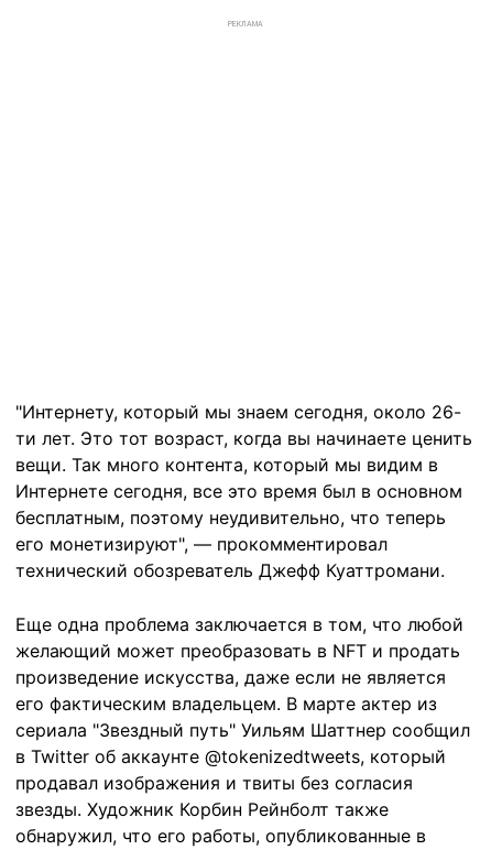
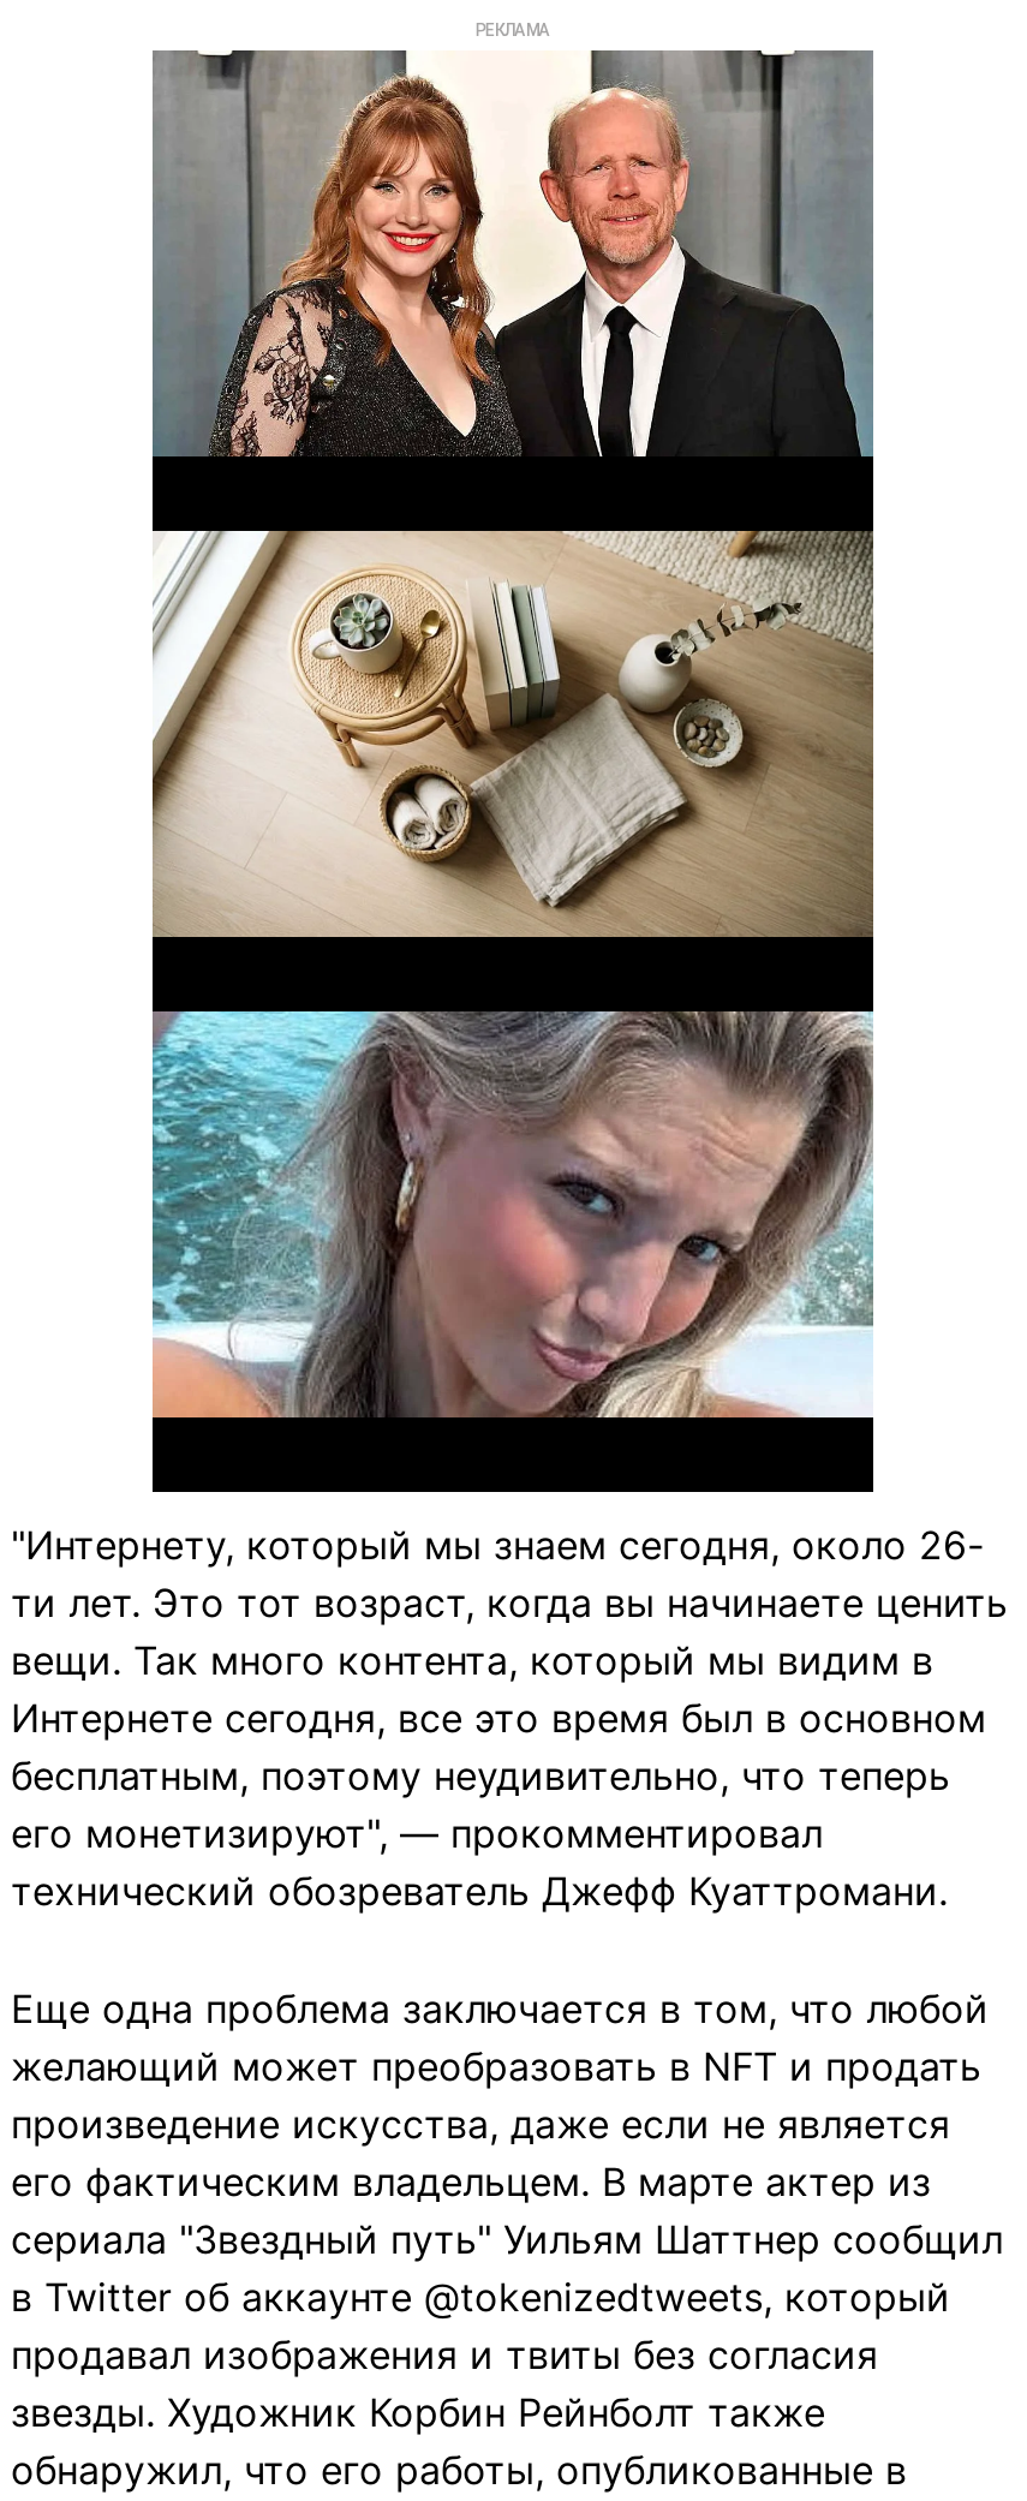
none -> [150,48,876,1494] [image]

